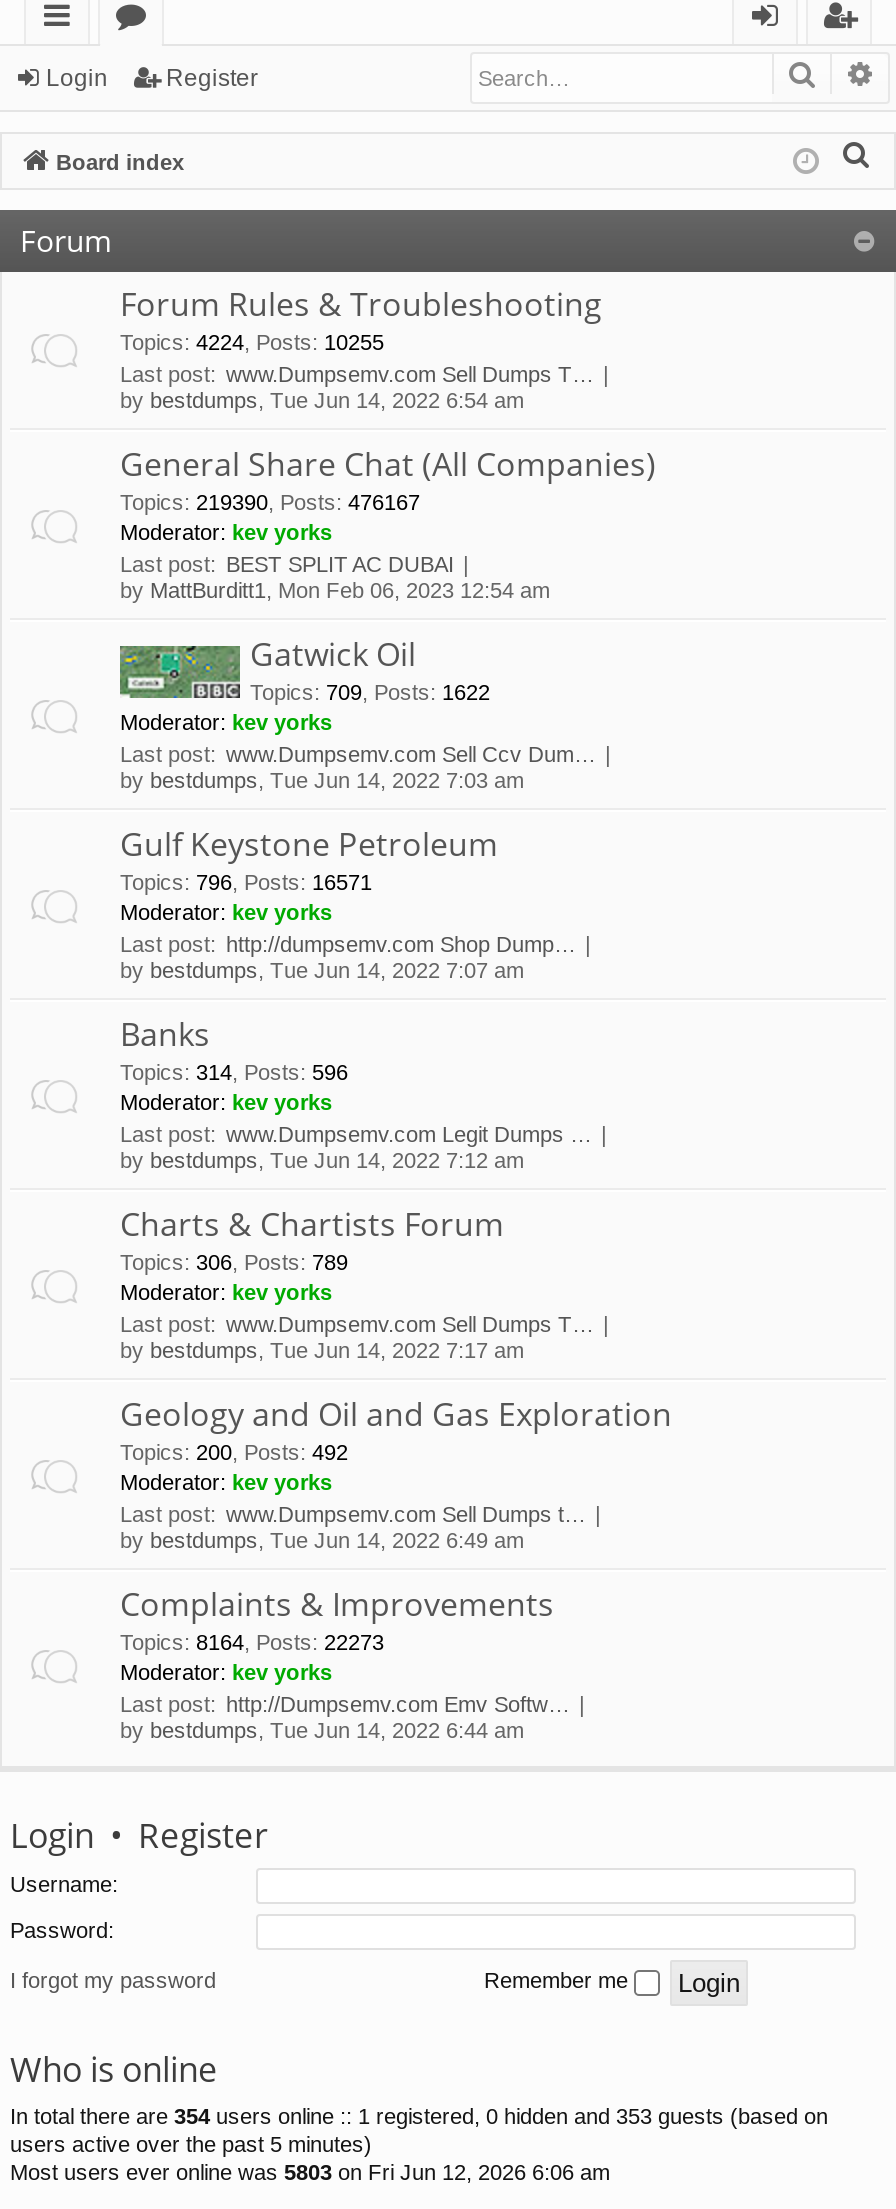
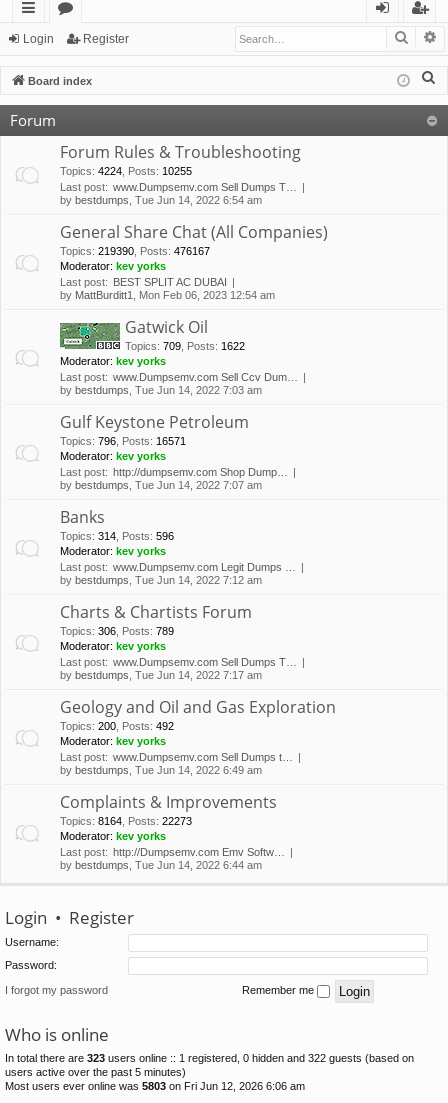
[10,2105,828,2129] In total there are 354 users online :: 1 registered, 0 hidden and 353 guests (based on -> [5,1052,414,1064] In total there are 323 users online :: 1 registered, 0 hidden and 322 guests (based on

